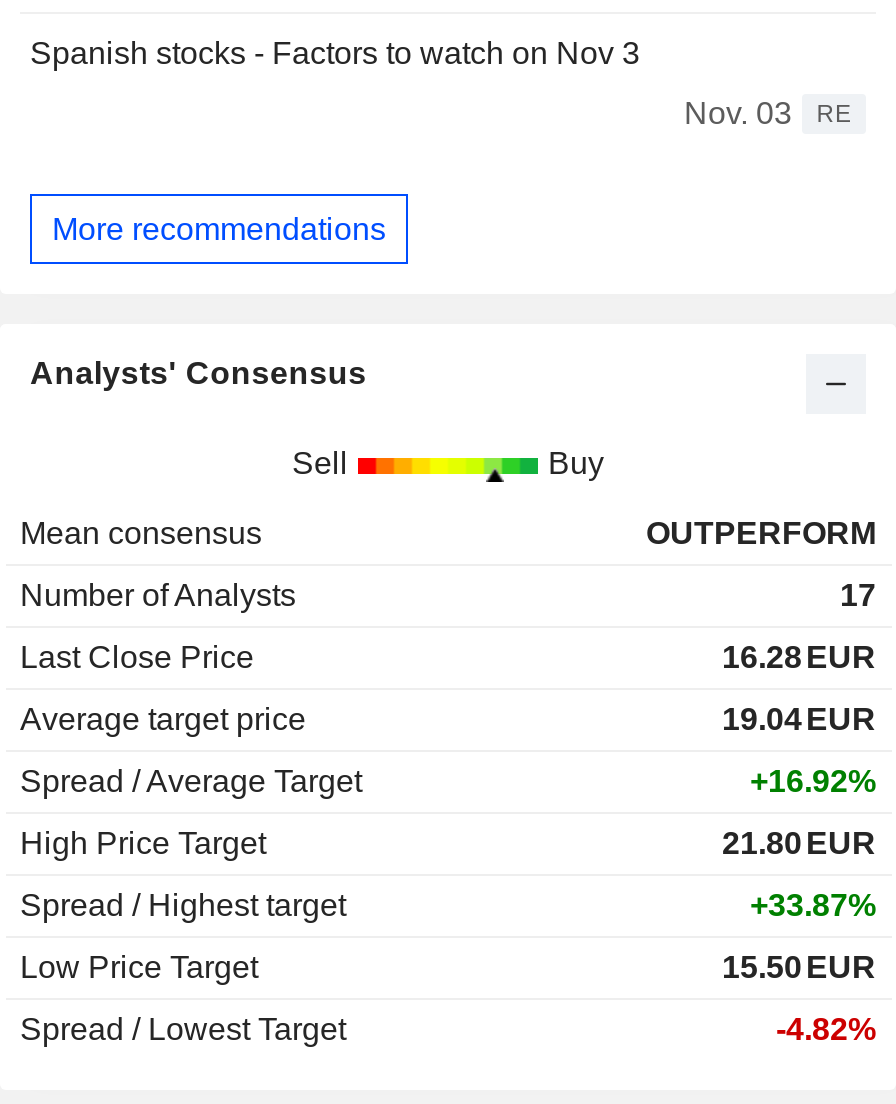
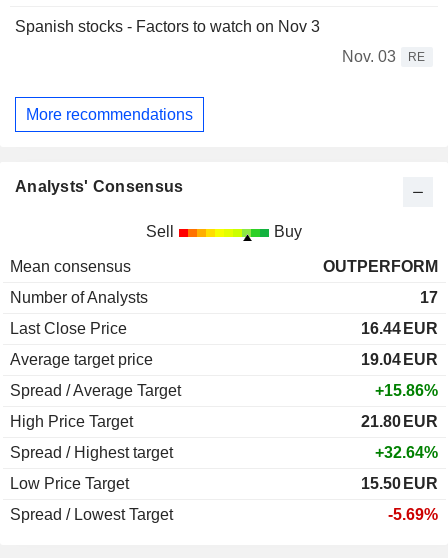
[722,640,876,674] 16.28 EUR -> [361,320,438,337] 16.44 EUR
[750,764,876,798] +16.92% -> [375,382,438,399] +15.86%
[750,888,876,922] +33.87% -> [375,444,438,461] +32.64%
[776,1012,876,1046] -4.82% -> [388,506,438,523] -5.69%

